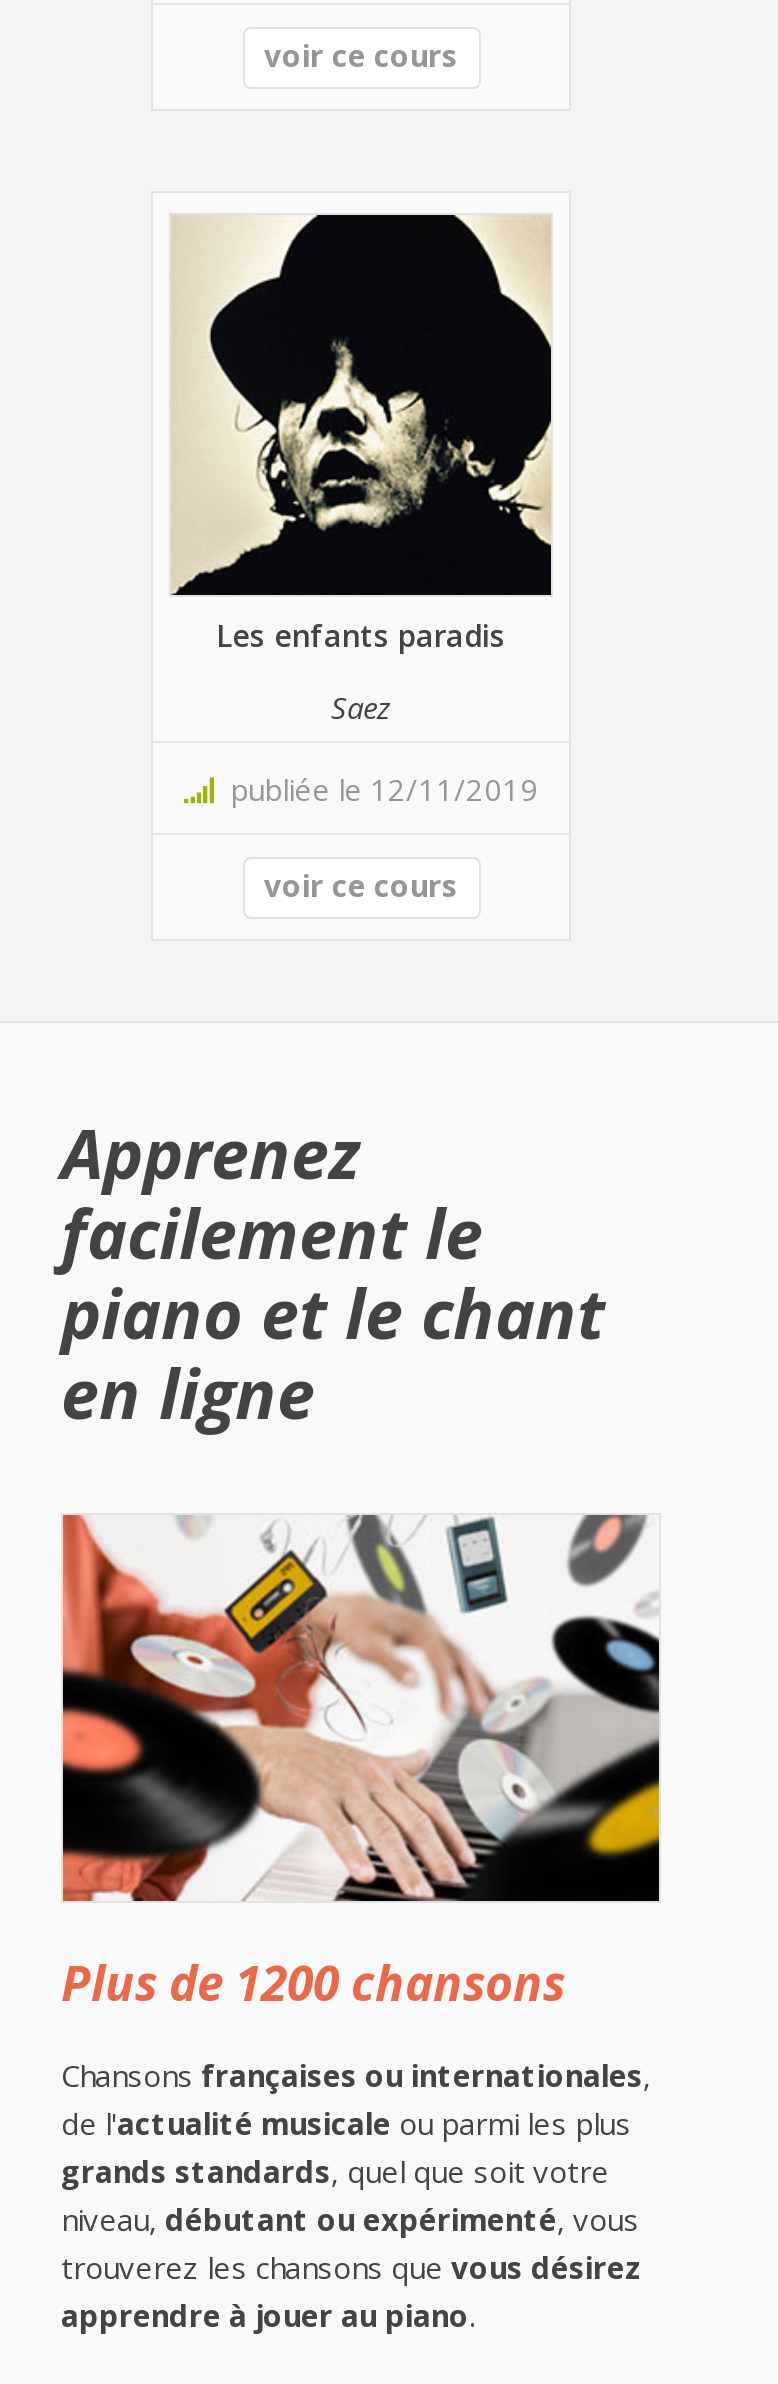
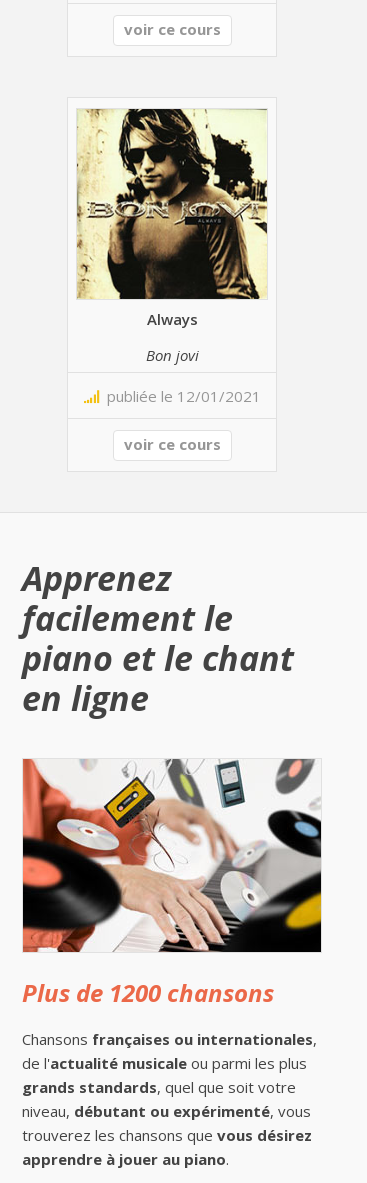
[173,213,553,655] [image] | Les enfants paradis -> [77,108,268,329] [image] | Always
[331,687,391,727] Saez -> [145,345,198,365] Bon jovi
[214,769,538,809] publiée le 12/11/2019 -> [98,386,260,406] publiée le 12/01/2021

